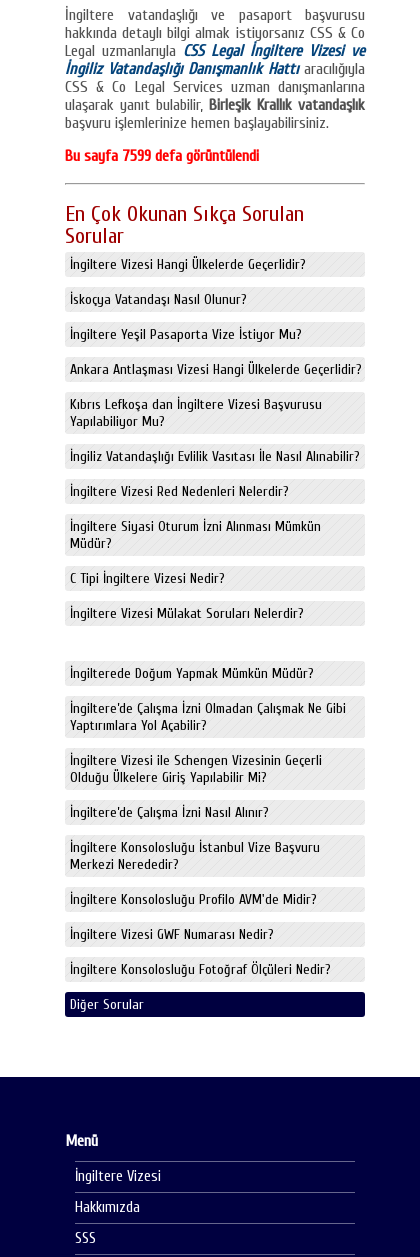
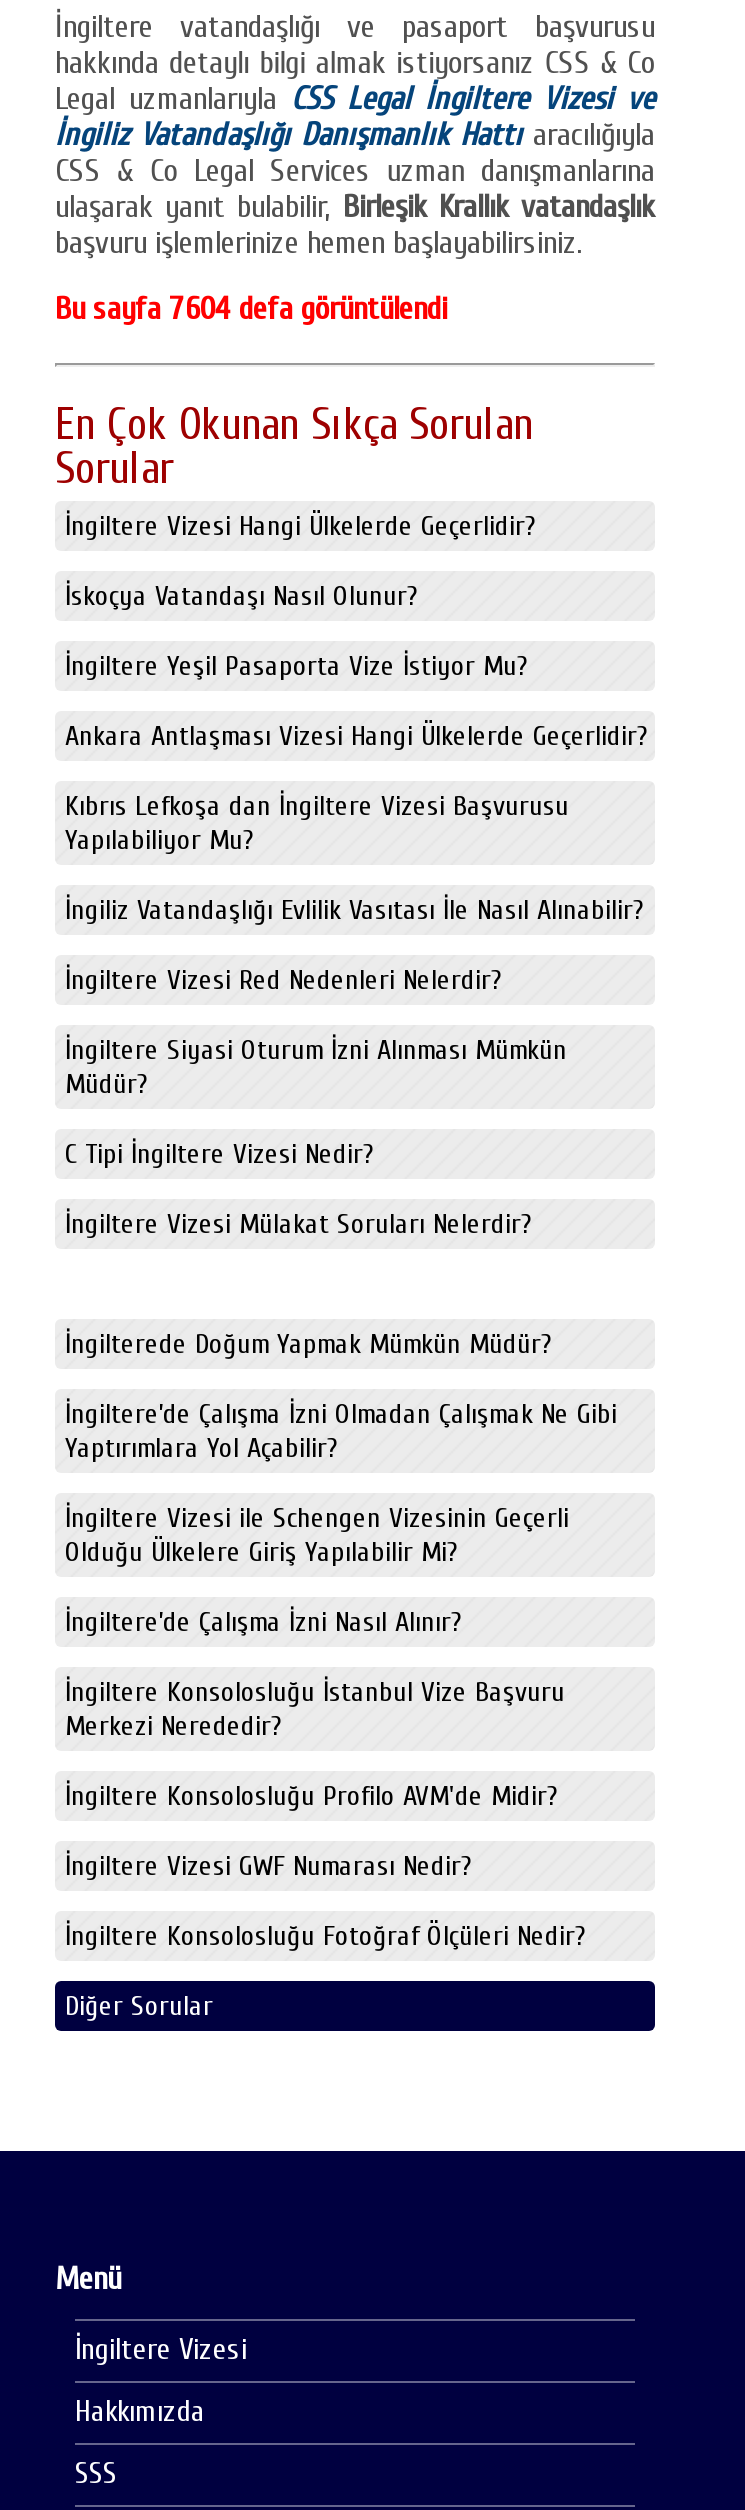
[65,147,259,165] Bu sayfa 7599 defa görüntülendi -> [55,291,447,327] Bu sayfa 7604 defa görüntülendi

